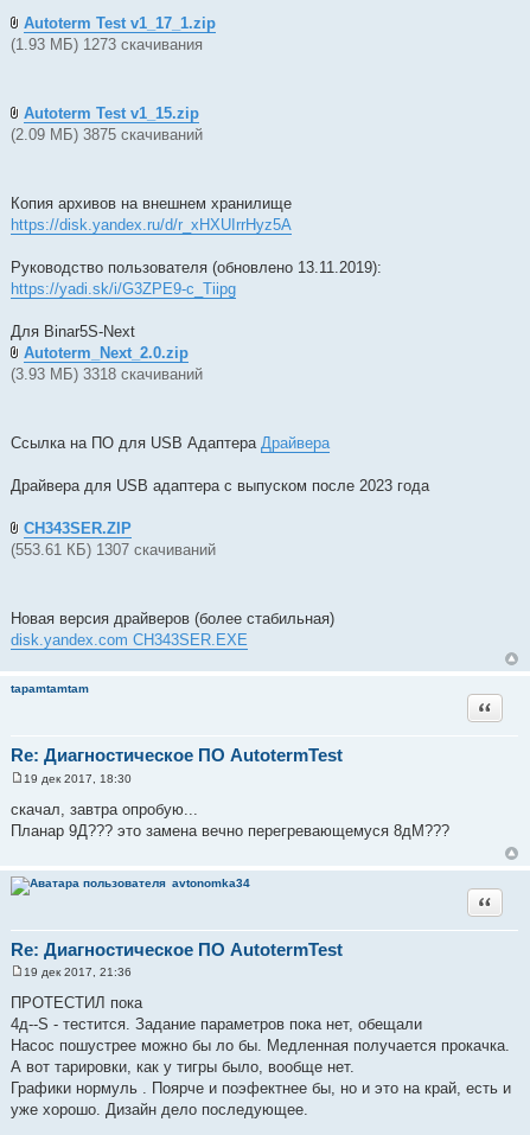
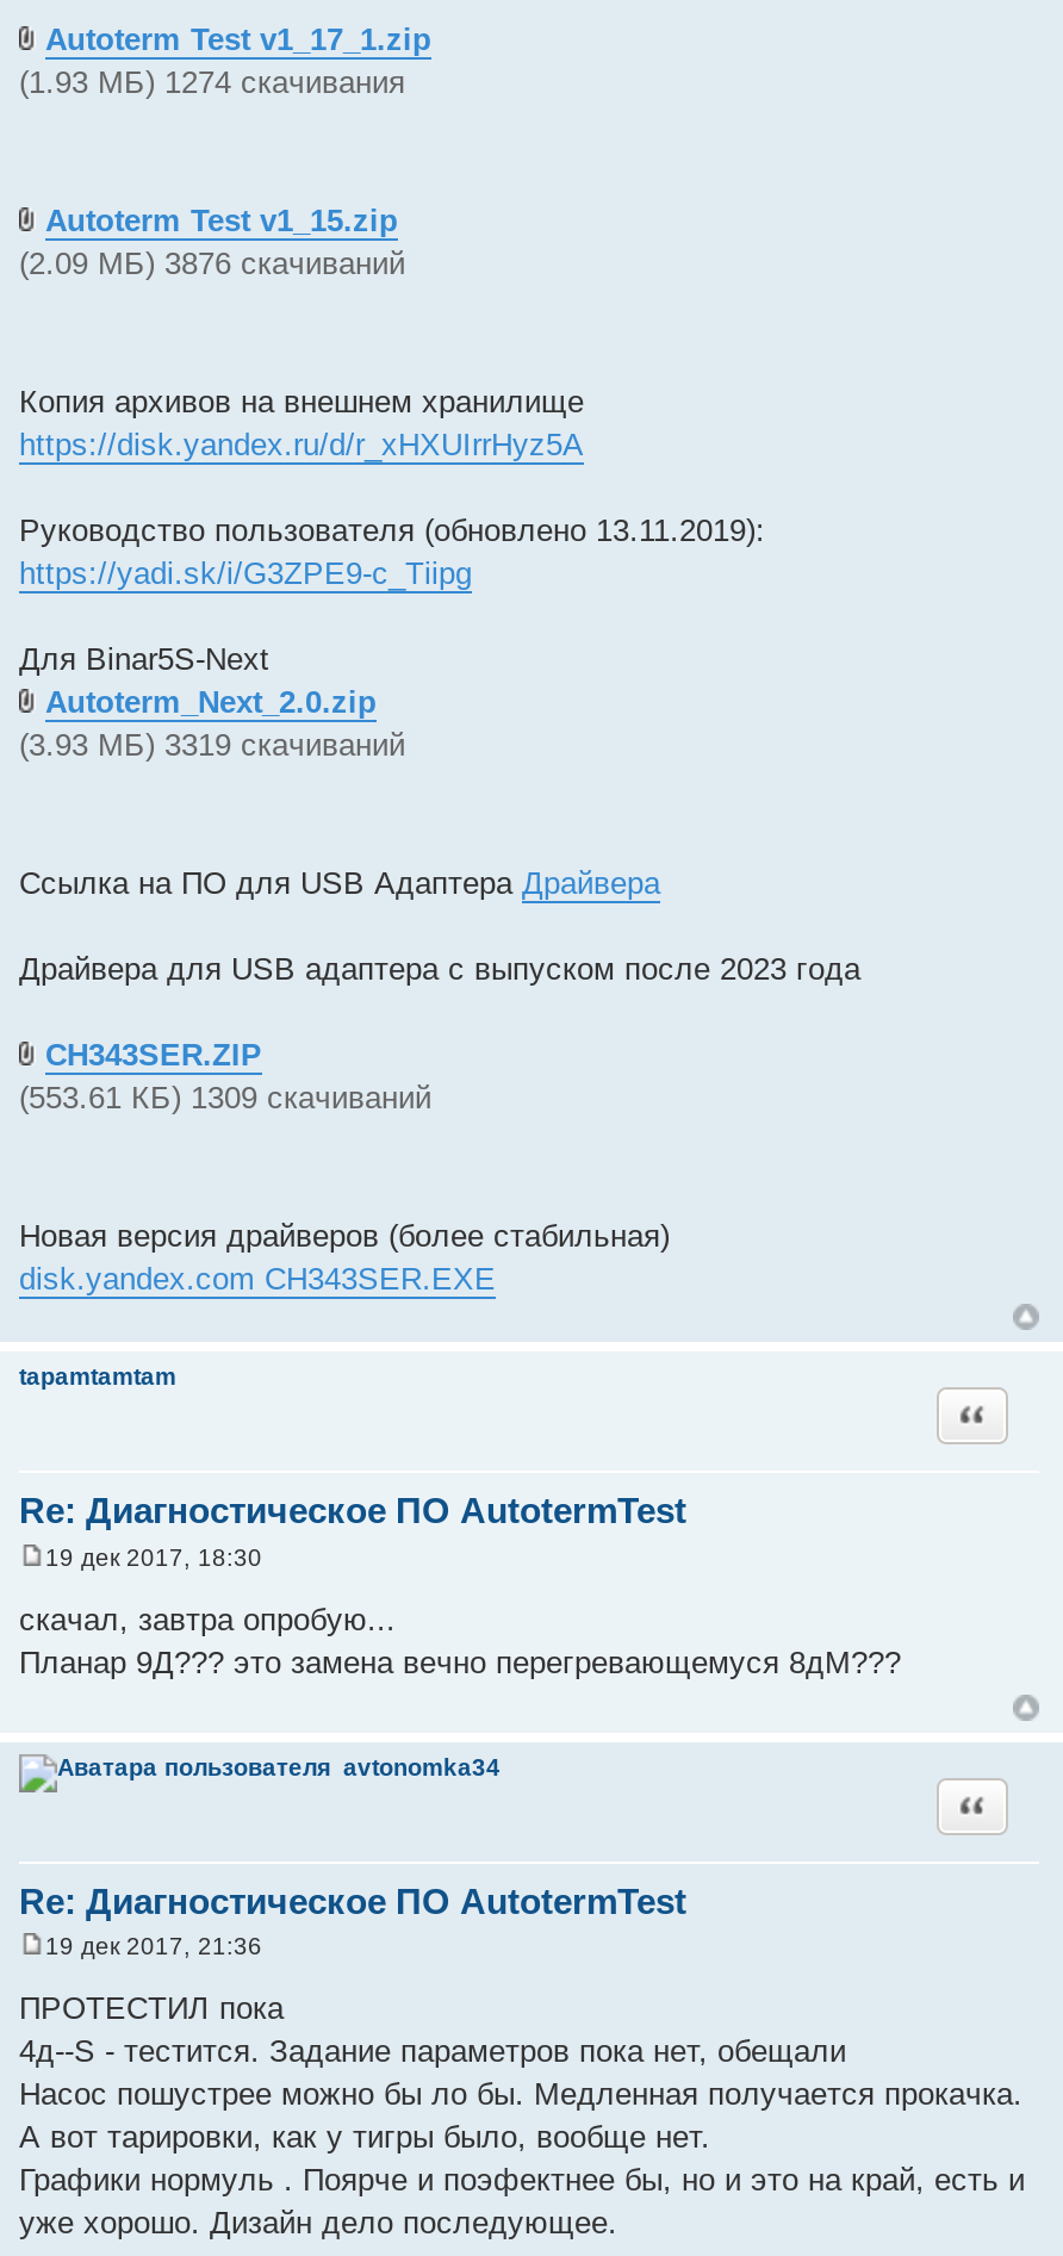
[11,36,203,53] (1.93 МБ) 1273 скачивания -> [19,65,405,100] (1.93 МБ) 1274 скачивания
[11,126,203,144] (2.09 МБ) 3875 скачиваний -> [19,246,405,281] (2.09 МБ) 3876 скачиваний
[11,365,203,383] (3.93 МБ) 3318 скачиваний -> [19,727,405,763] (3.93 МБ) 3319 скачиваний
[11,541,216,559] (553.61 КБ) 1307 скачиваний -> [19,1080,431,1116] (553.61 КБ) 1309 скачиваний

